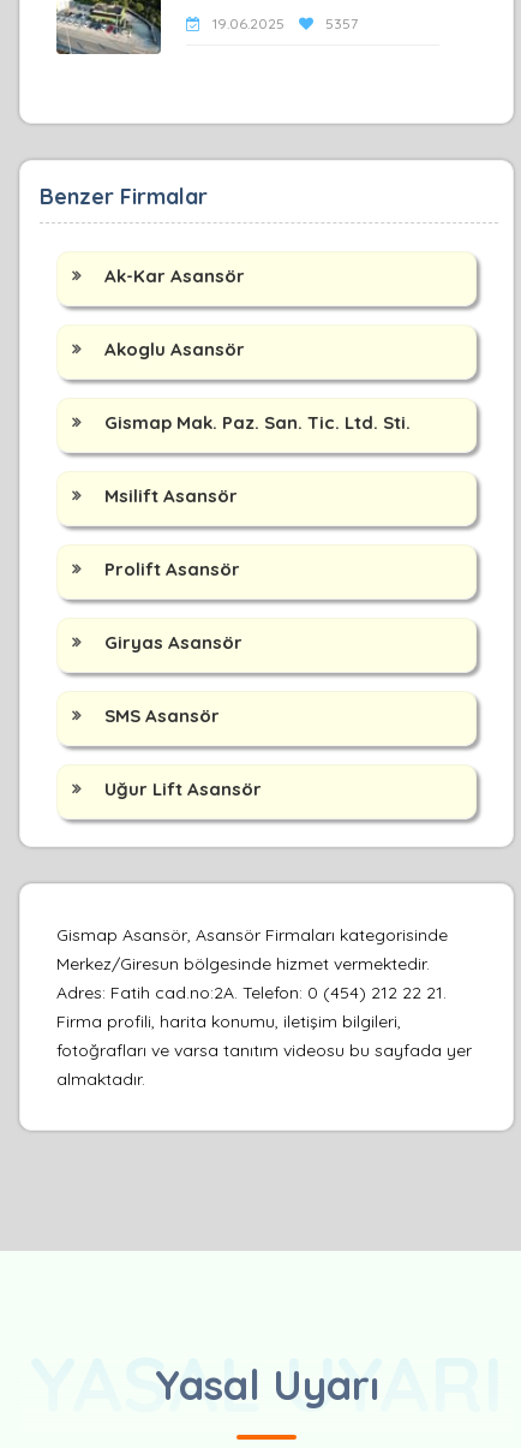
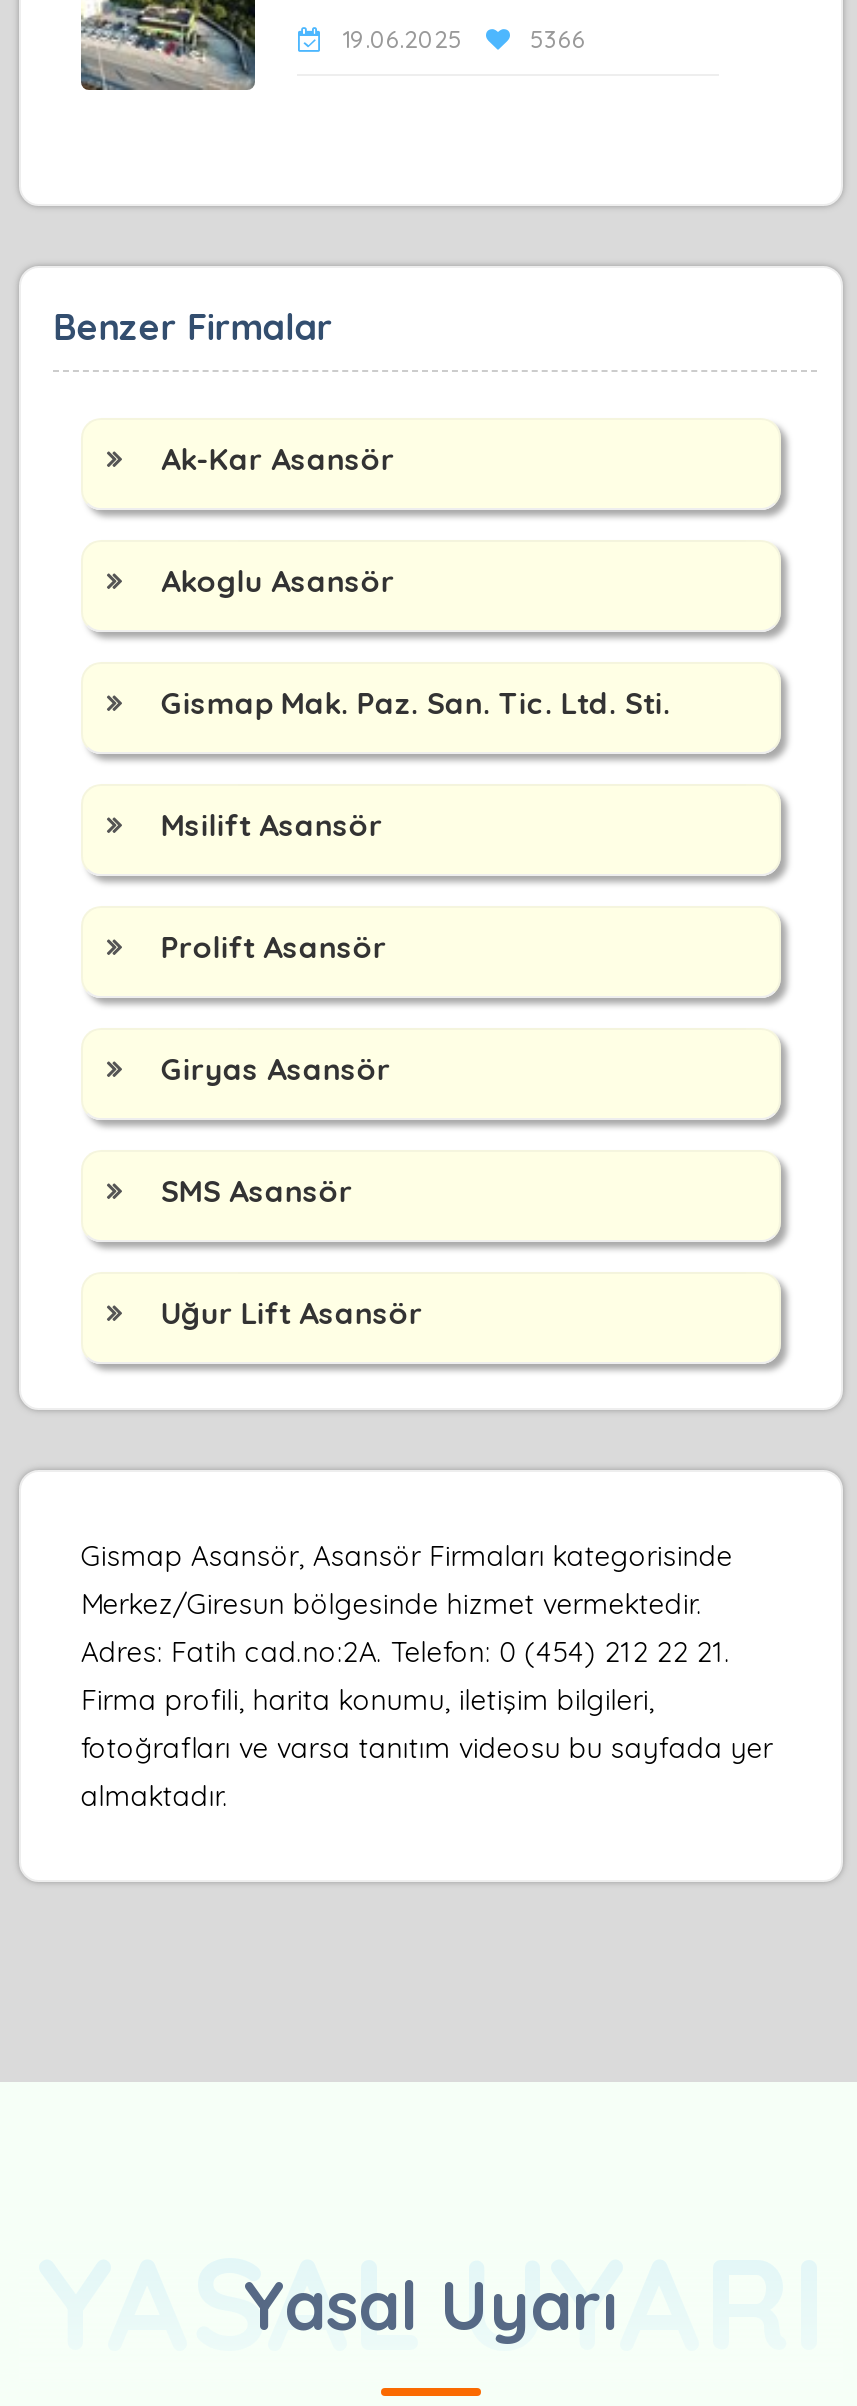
[213,15,358,33] 19.06.2025 5357 -> [342,25,586,55] 19.06.2025 5366

